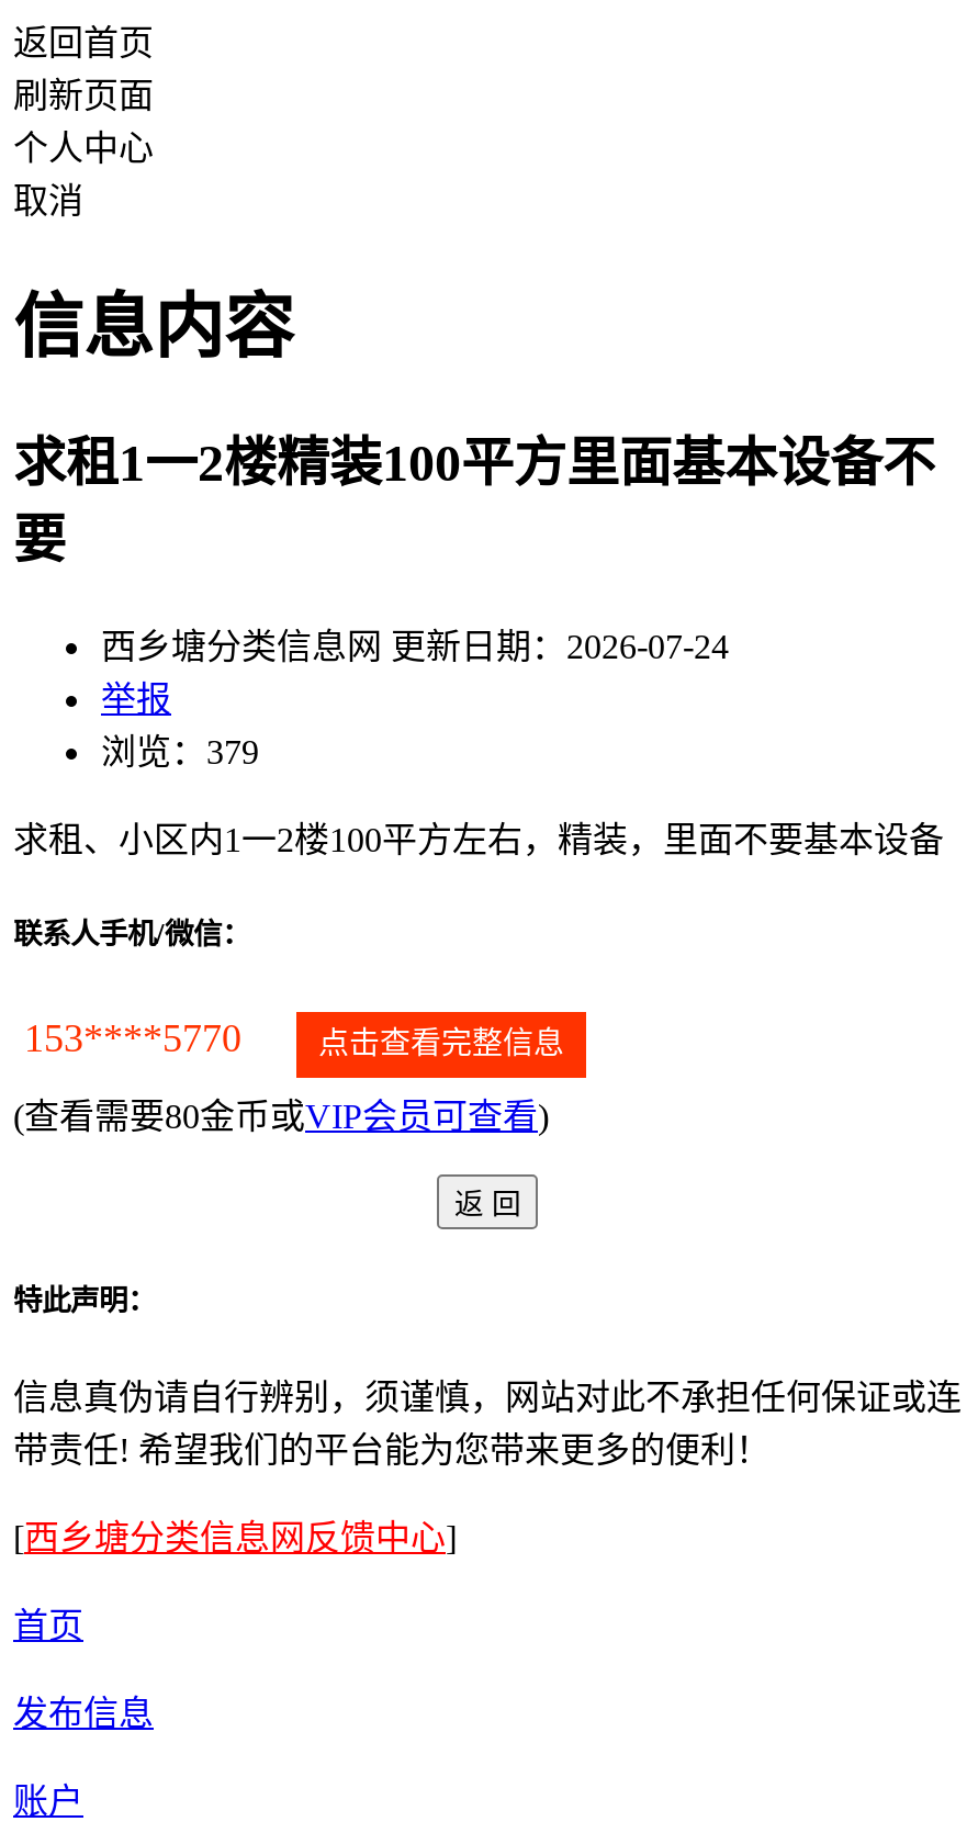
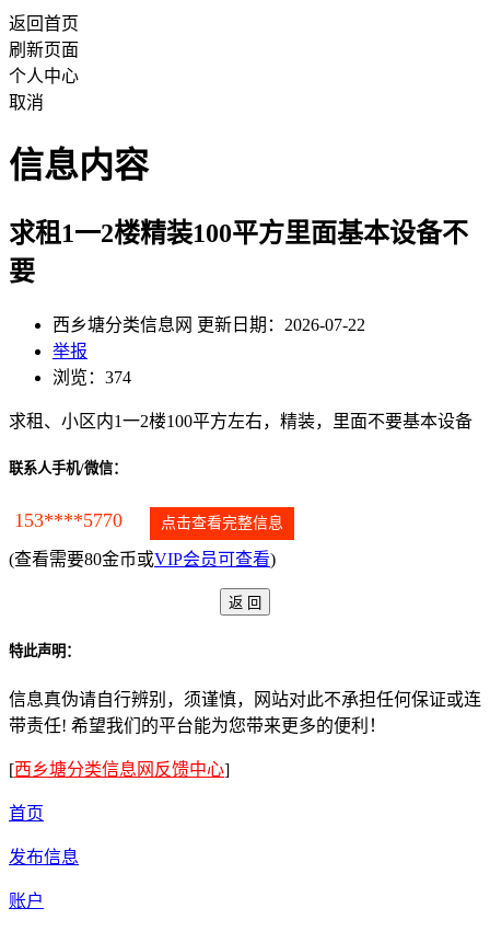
[101,627,729,665] 西乡塘分类信息网 更新日期：2026-07-24 -> [52,315,365,334] 西乡塘分类信息网 更新日期：2026-07-22
[101,733,259,770] 浏览：379 -> [52,368,131,386] 浏览：374

